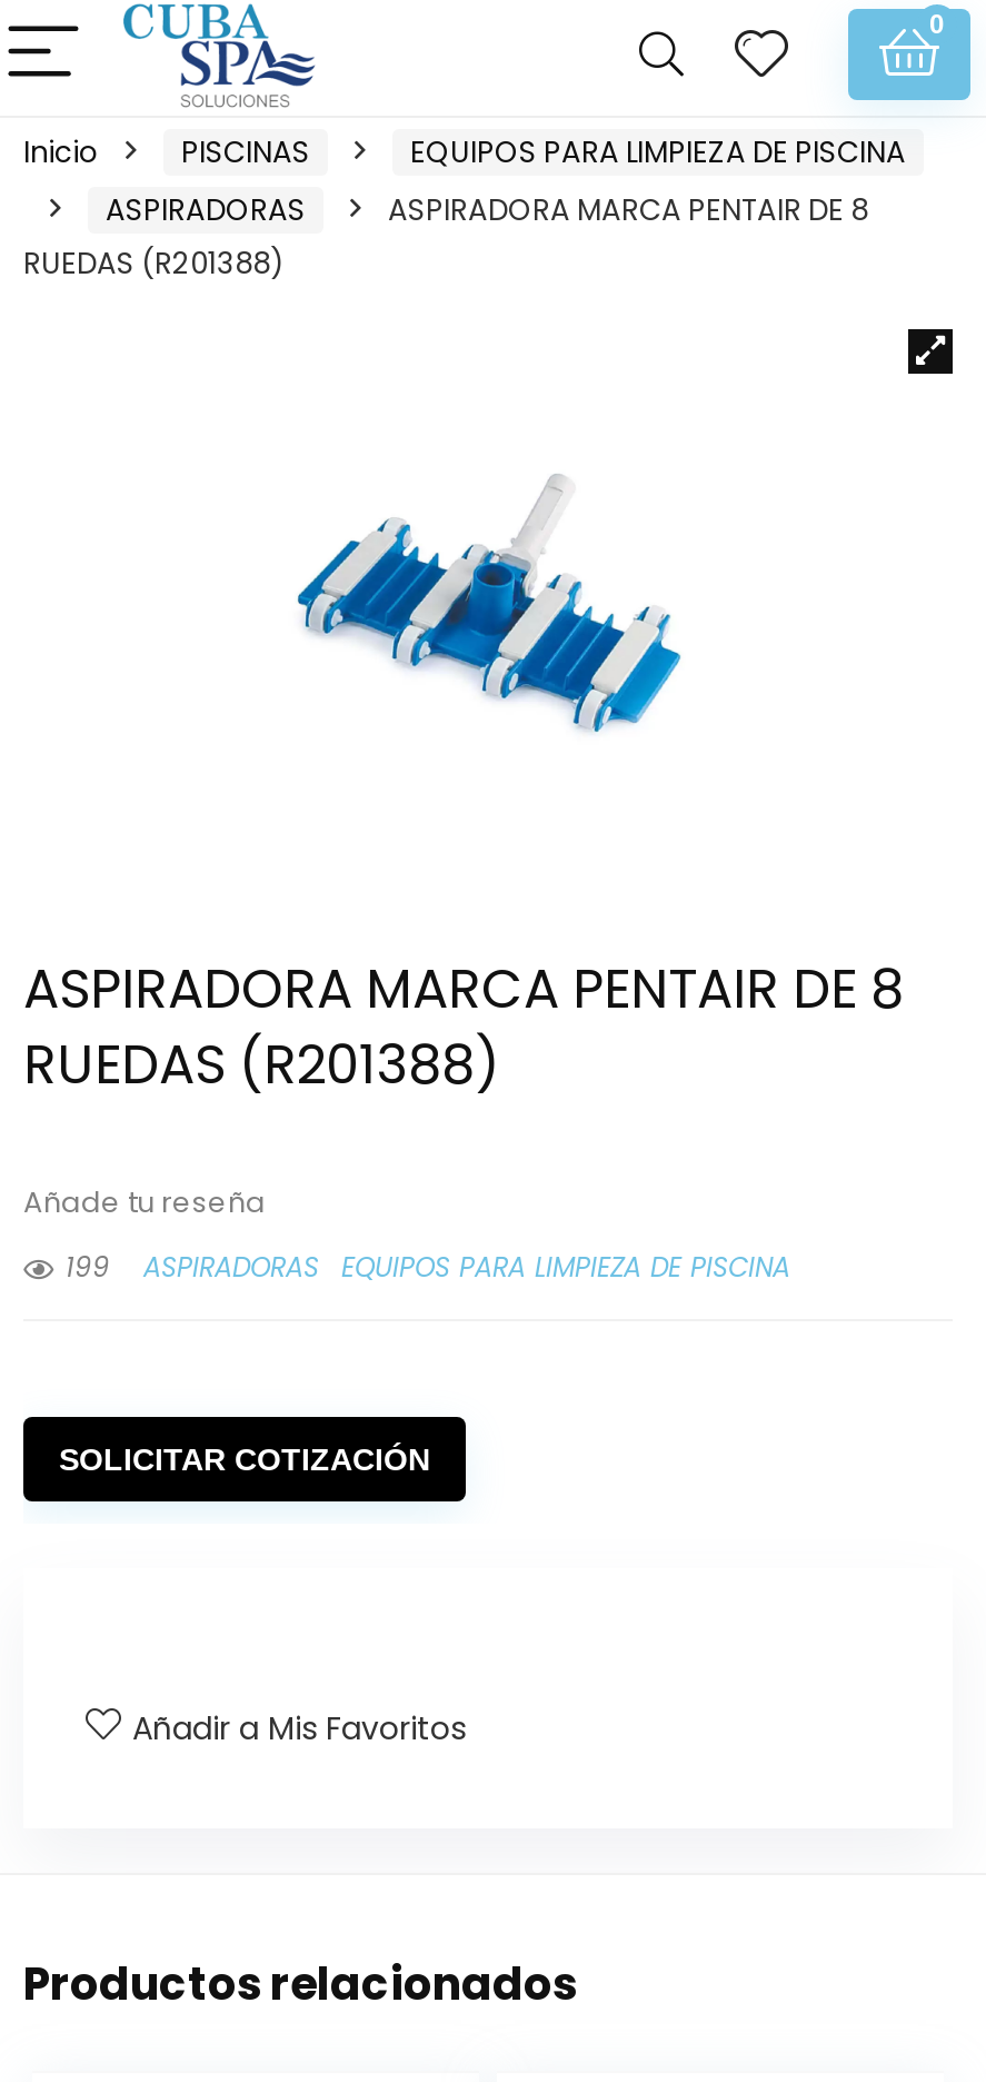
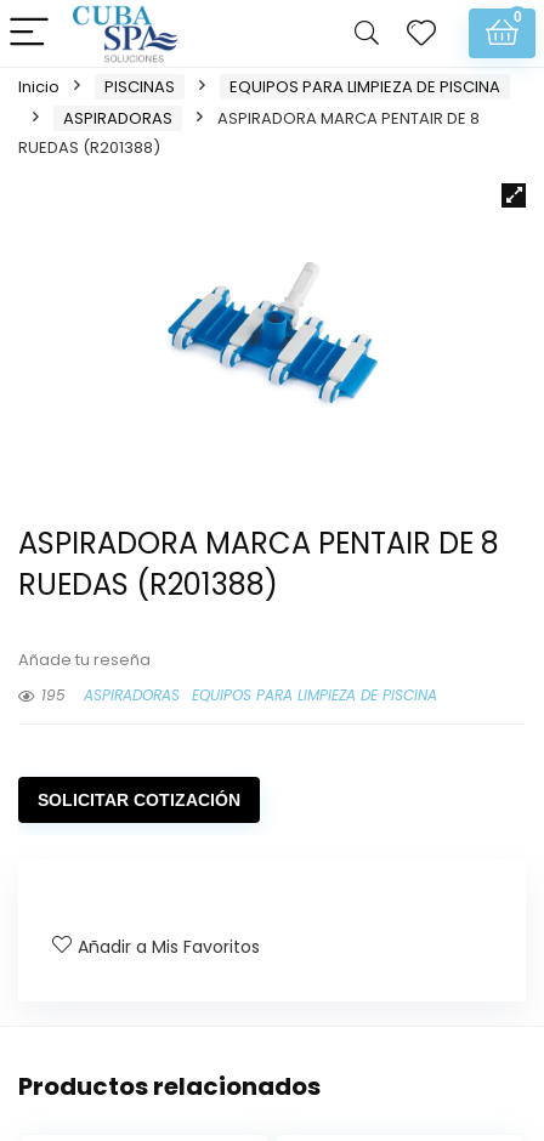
[66,1248,790,1286] 199 ASPIRADORAS EQUIPOS PARA LIMPIEZA DE PISCINA -> [41,685,437,705] 195 ASPIRADORAS EQUIPOS PARA LIMPIEZA DE PISCINA

